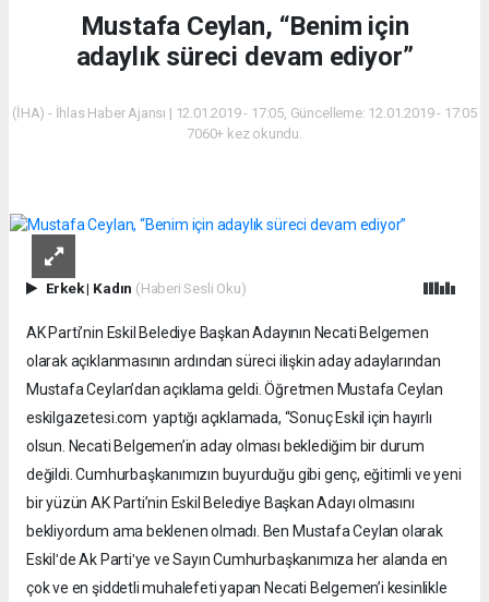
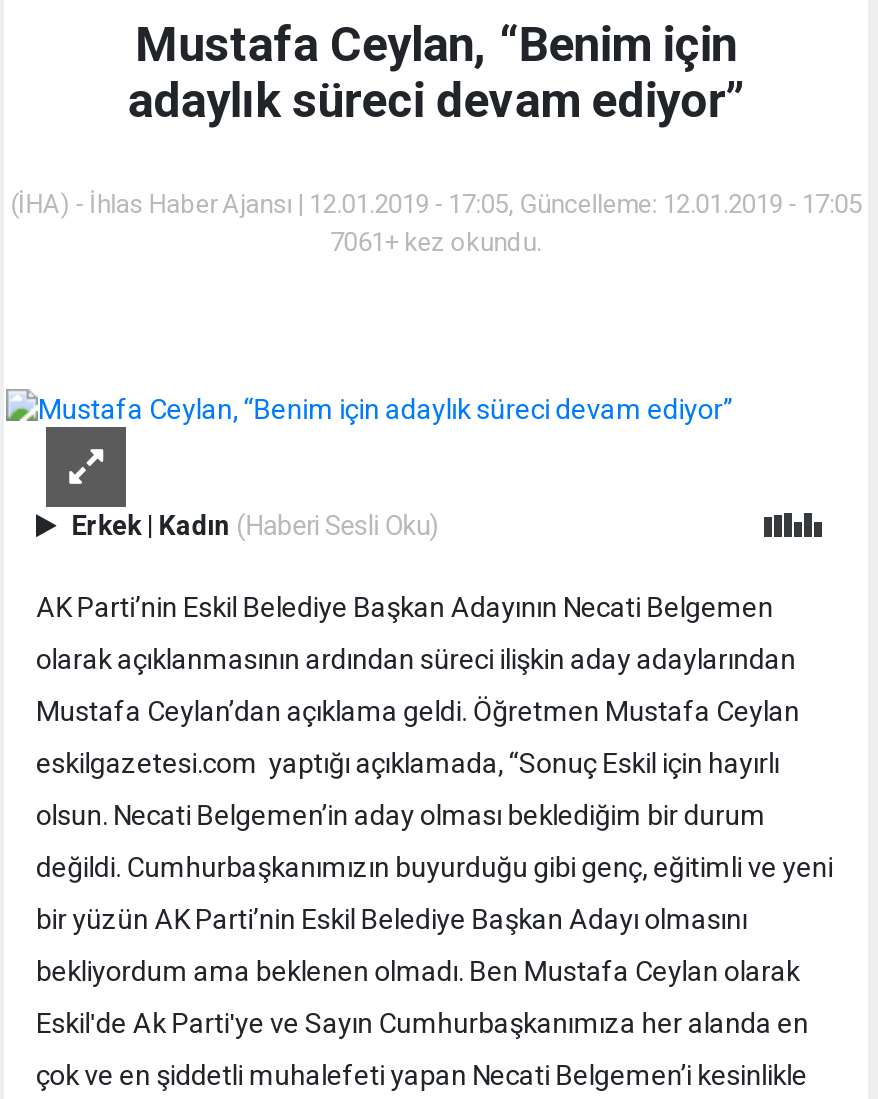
[187,125,302,142] 7060+ kez okundu. -> [330,227,542,257] 7061+ kez okundu.

